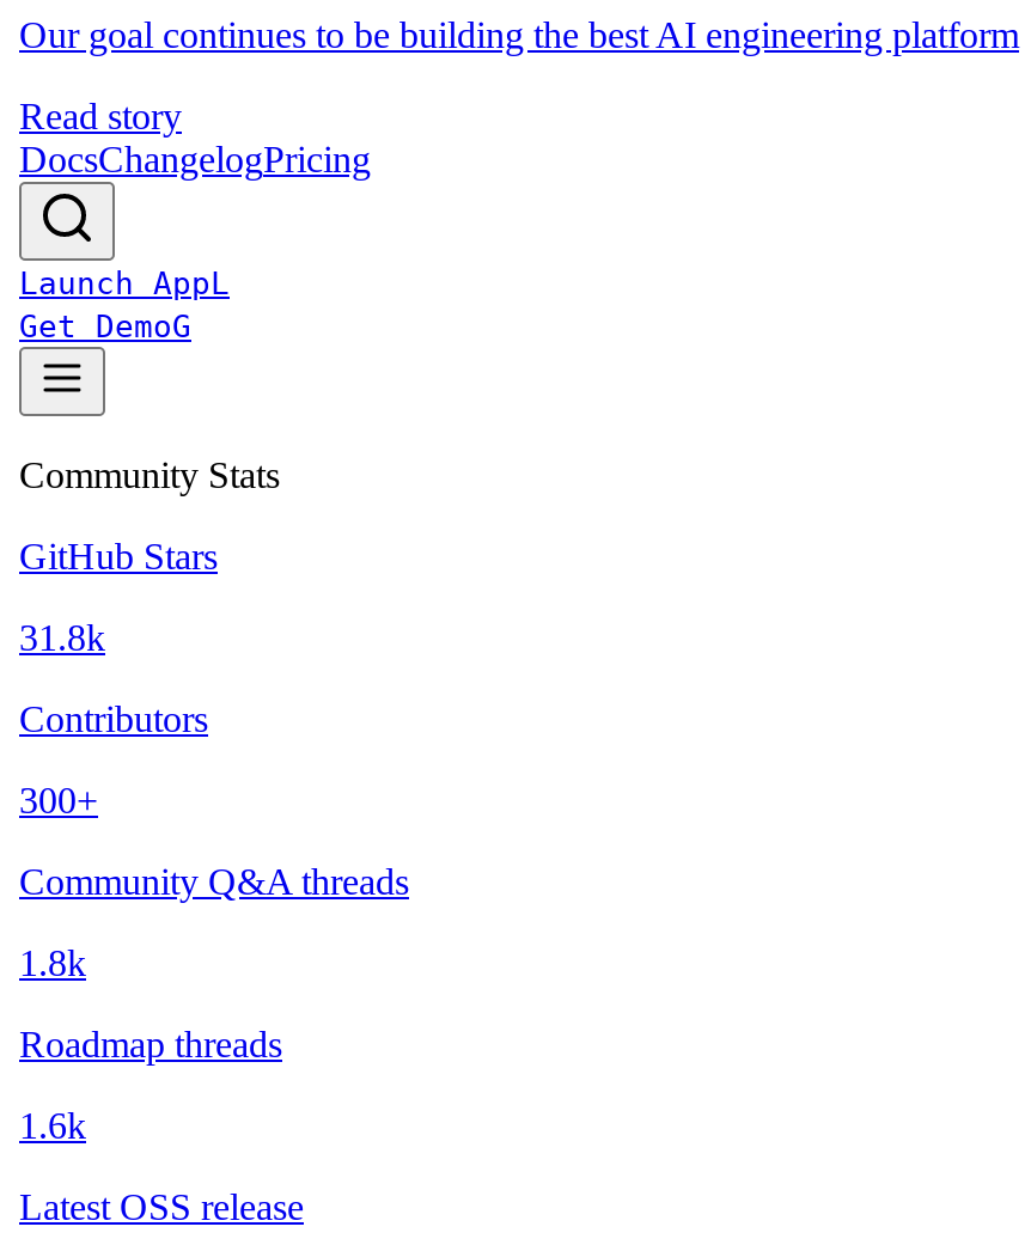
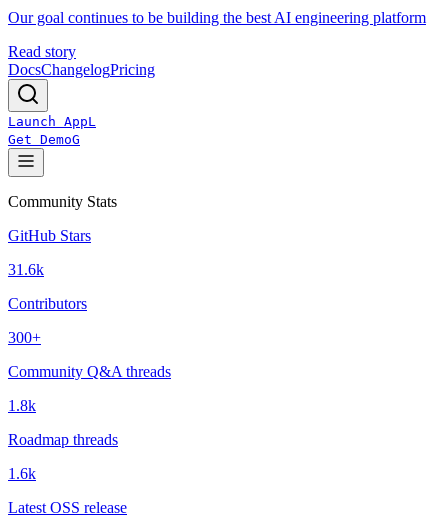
[19,617,105,658] 31.8k -> [8,261,44,278] 31.6k

